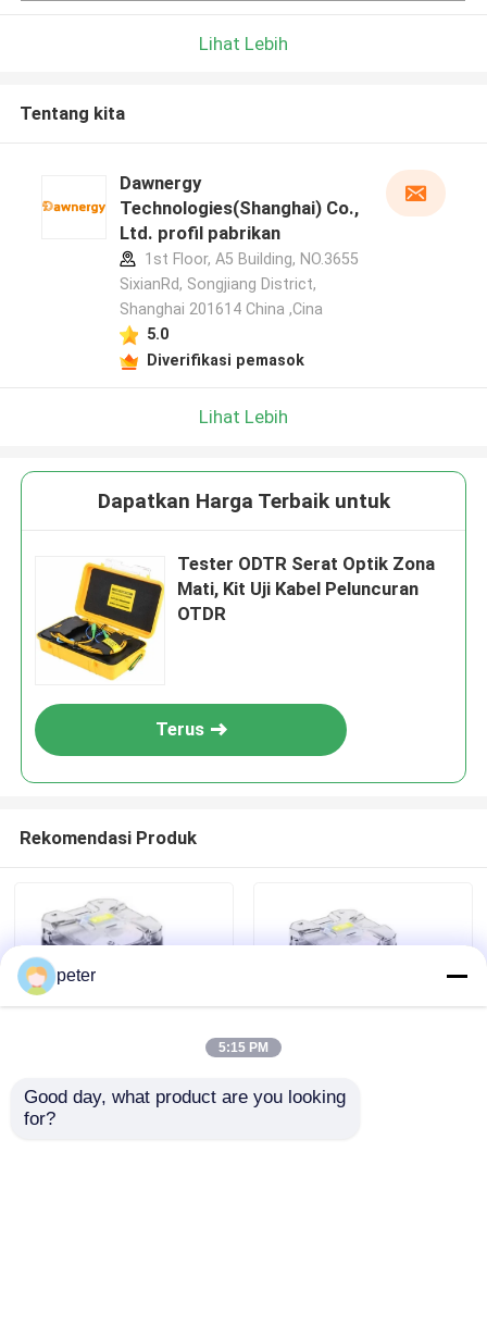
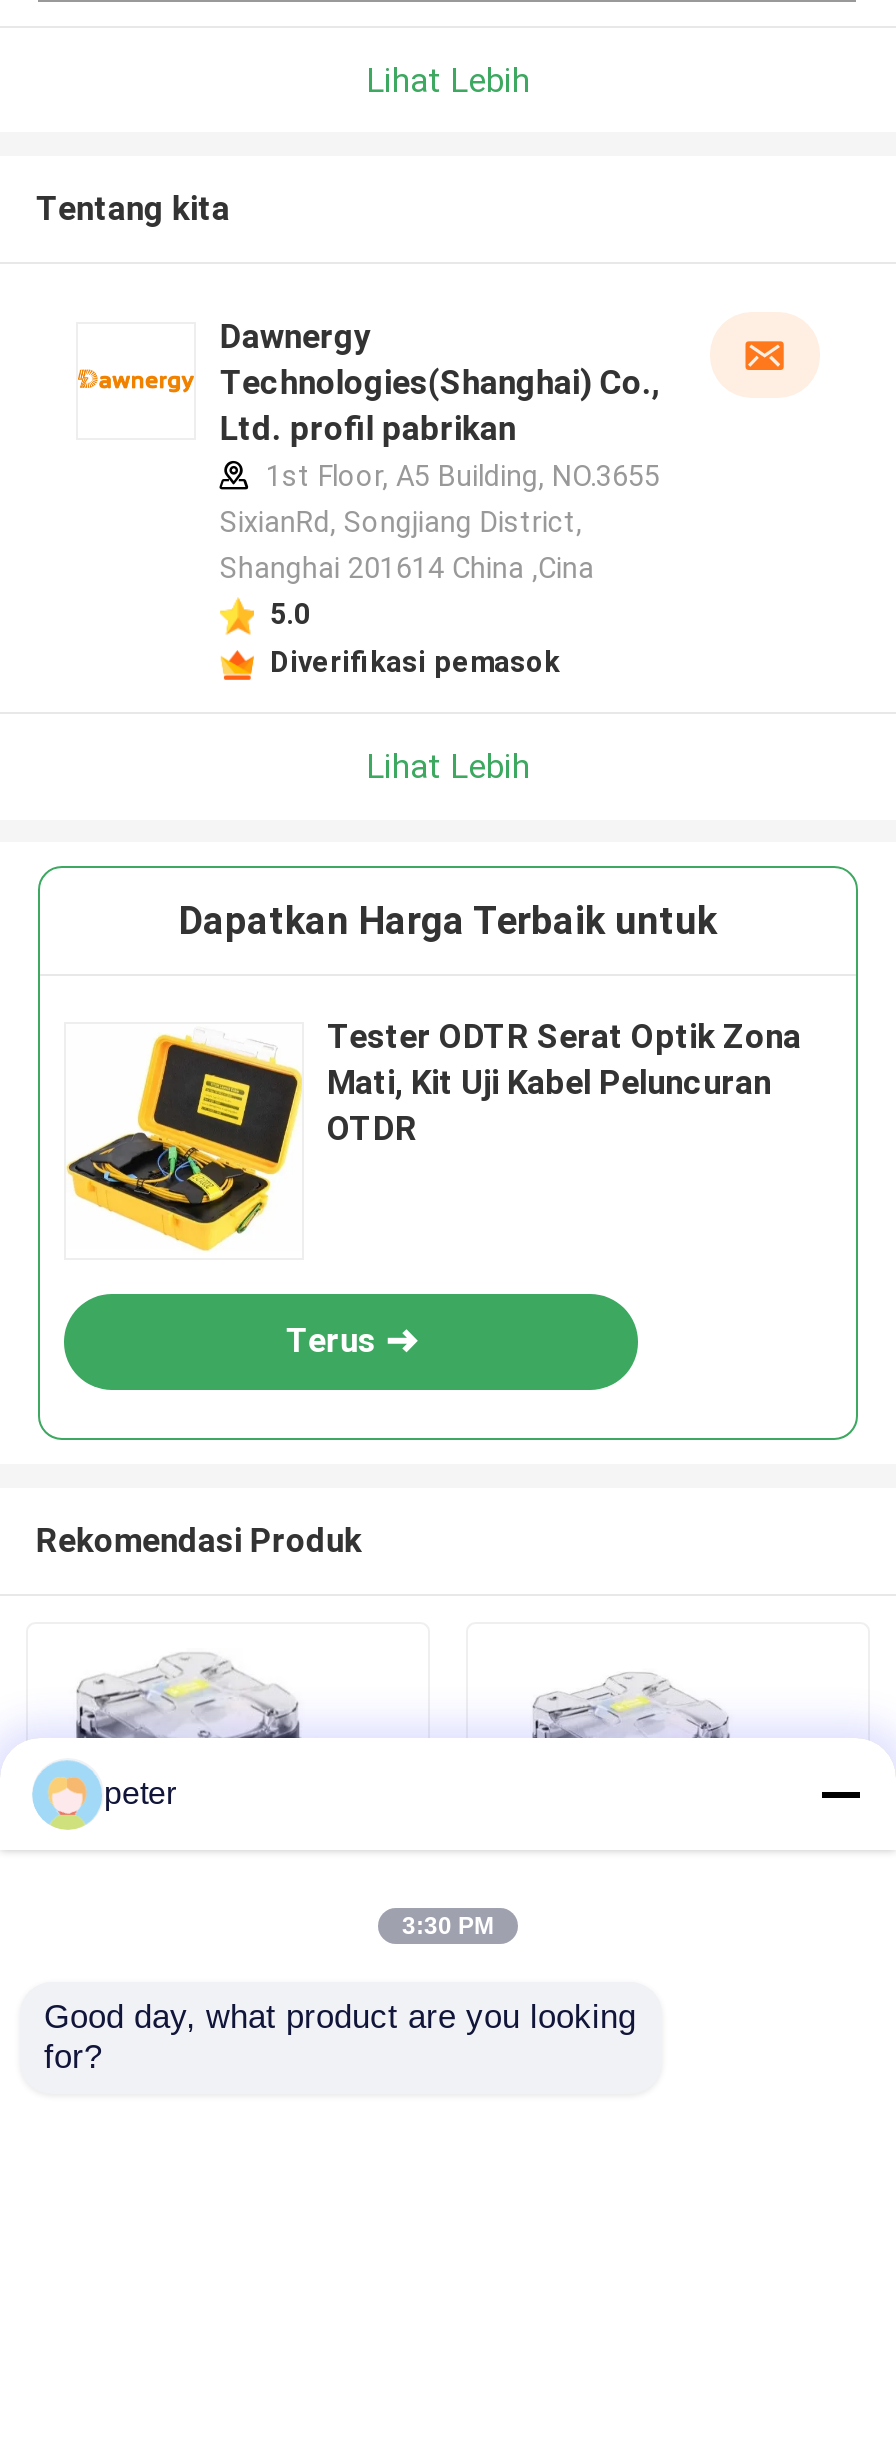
[218,1040,269,1055] 5:15 PM -> [402,1912,494,1940] 3:30 PM

